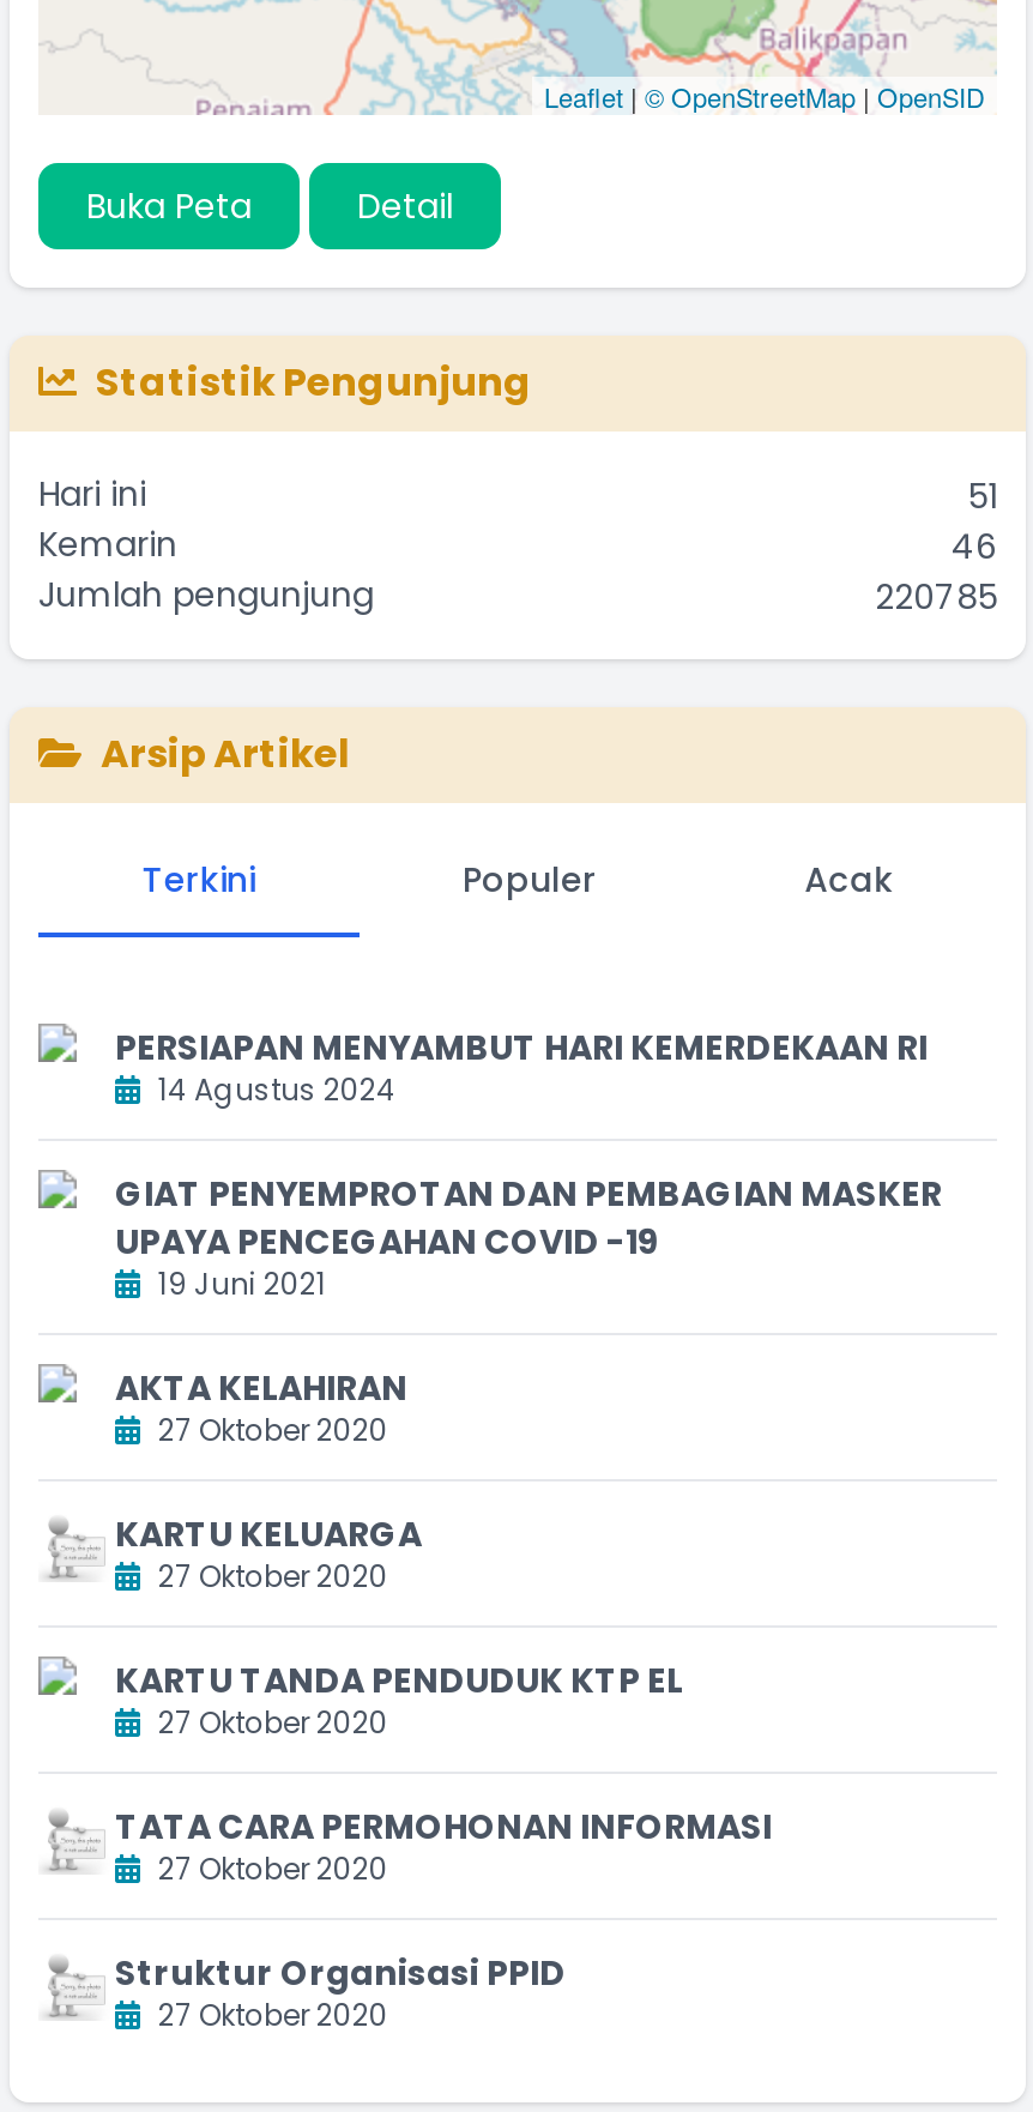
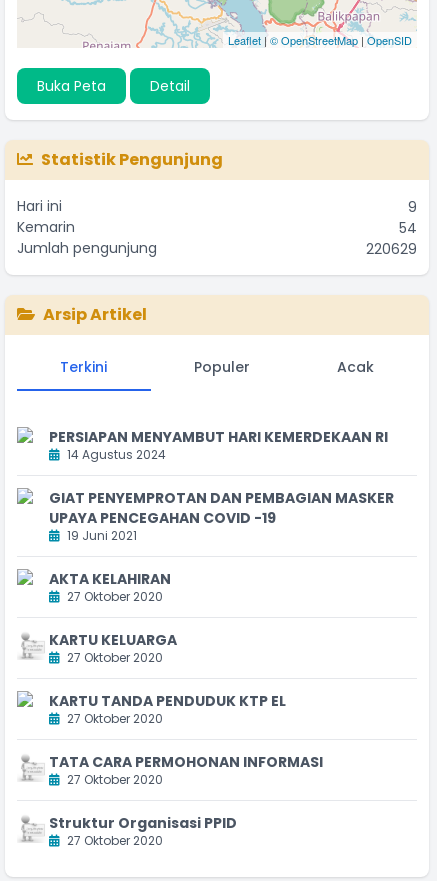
[968,473,997,521] 51 -> [408,197,417,217] 9
[952,523,997,571] 46 -> [399,218,417,238] 54
[875,573,997,621] 220785 -> [366,239,417,259] 220629

